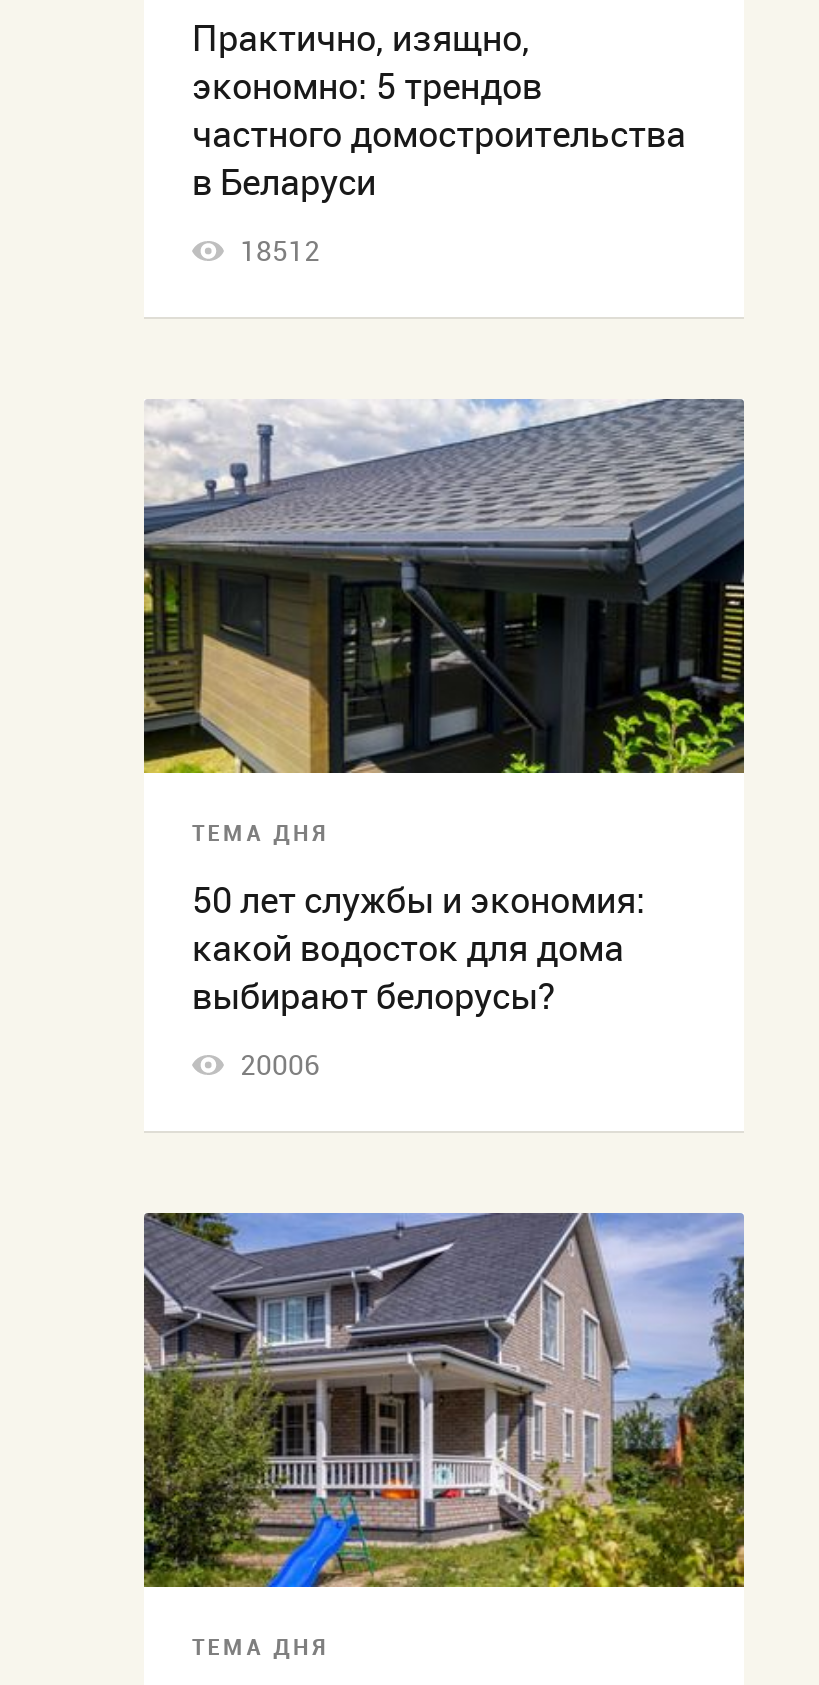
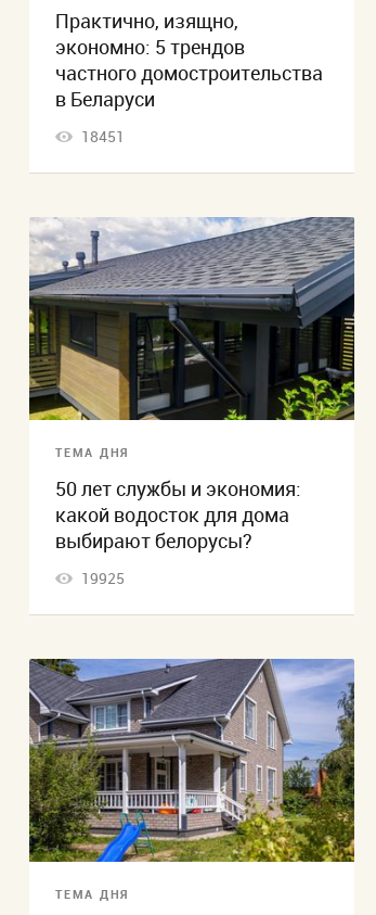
[240,235,320,267] 18512 -> [81,128,125,145] 18451
[240,1049,320,1081] 20006 -> [81,570,125,587] 19925

